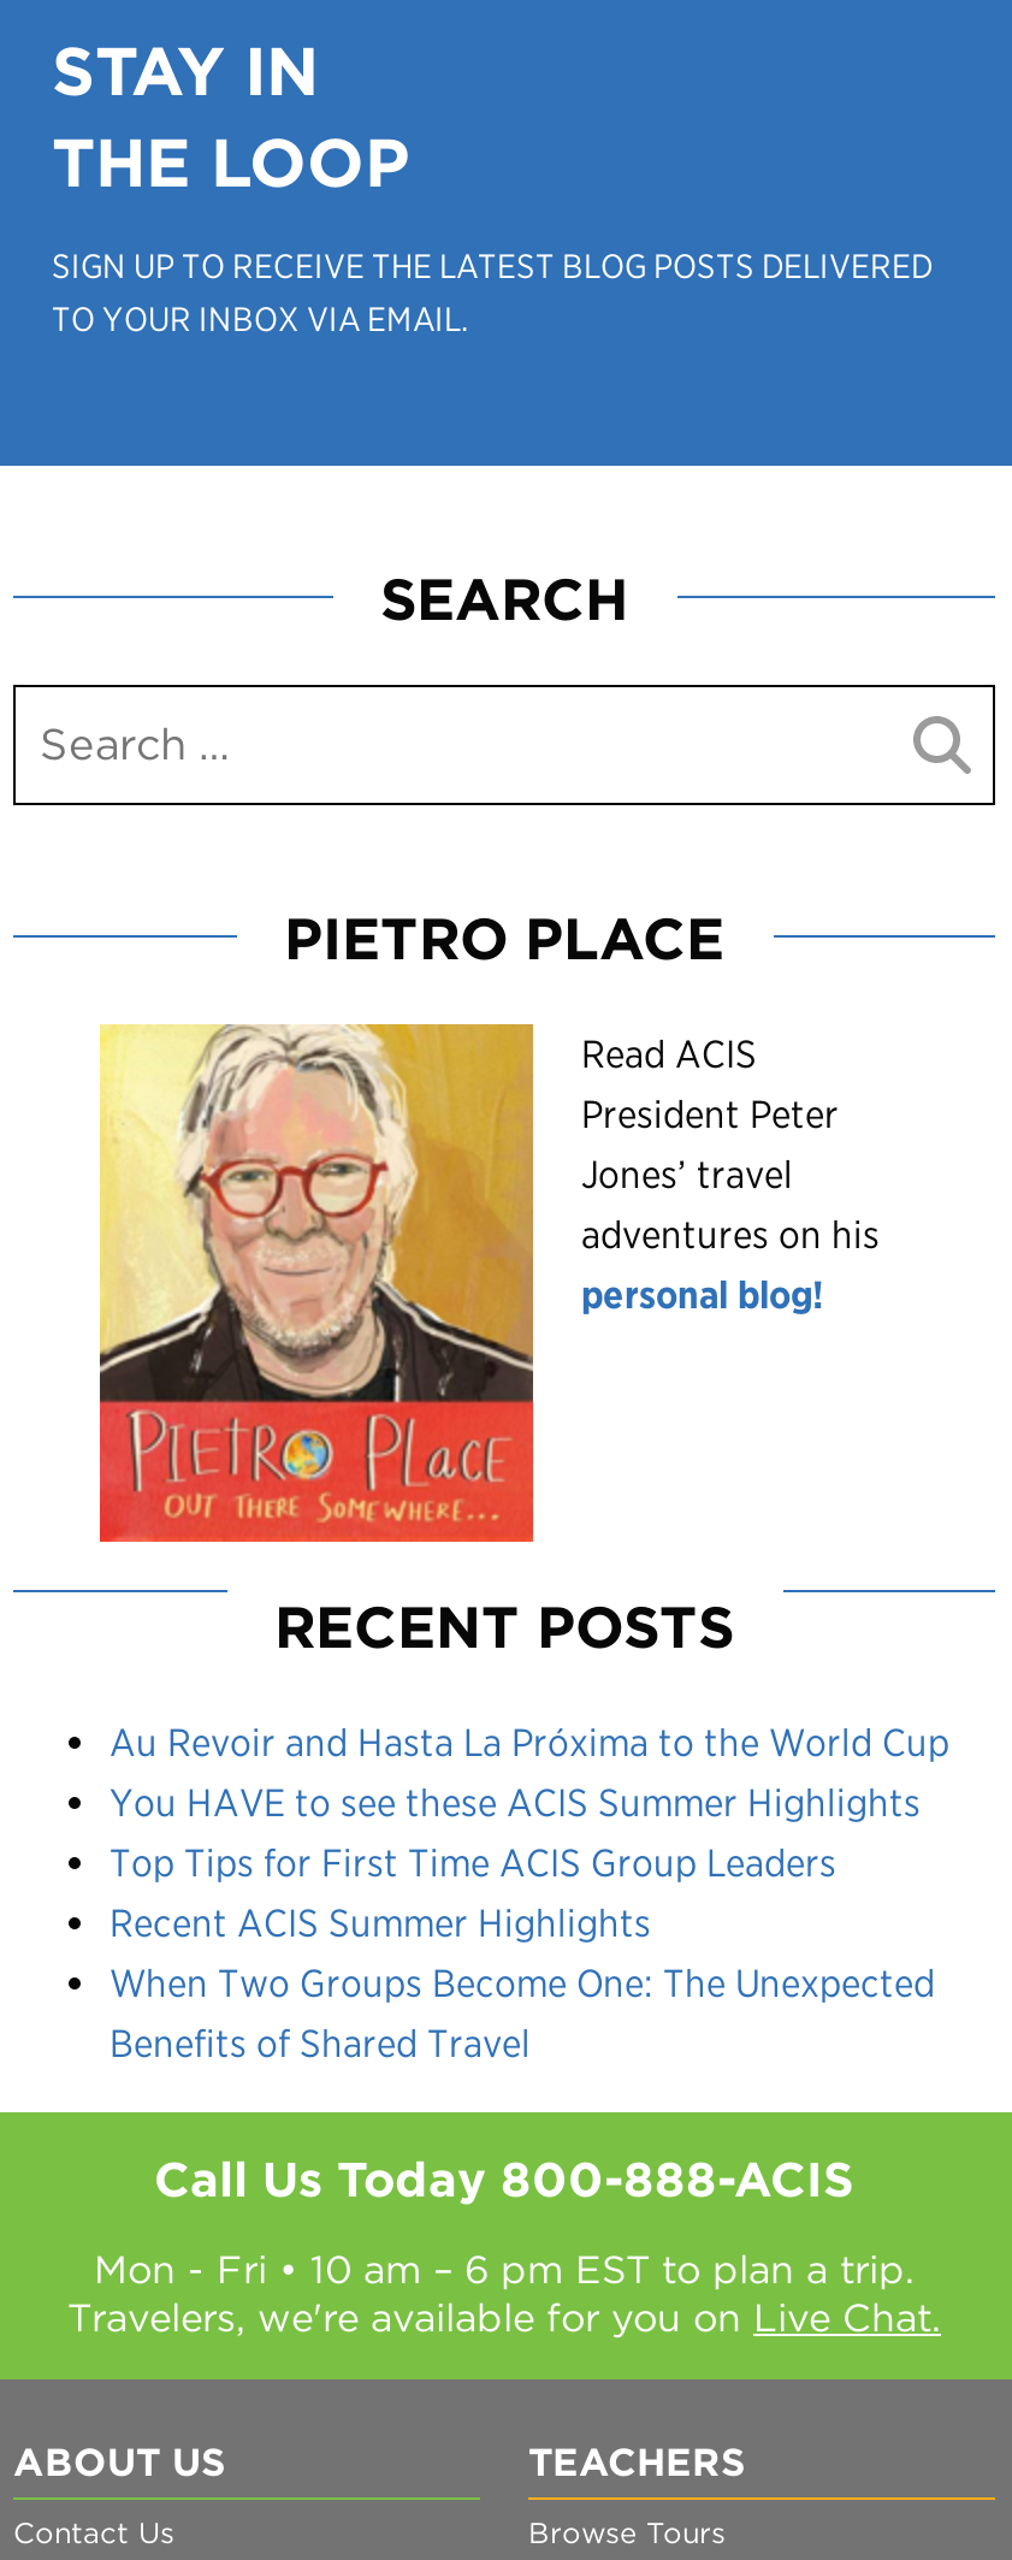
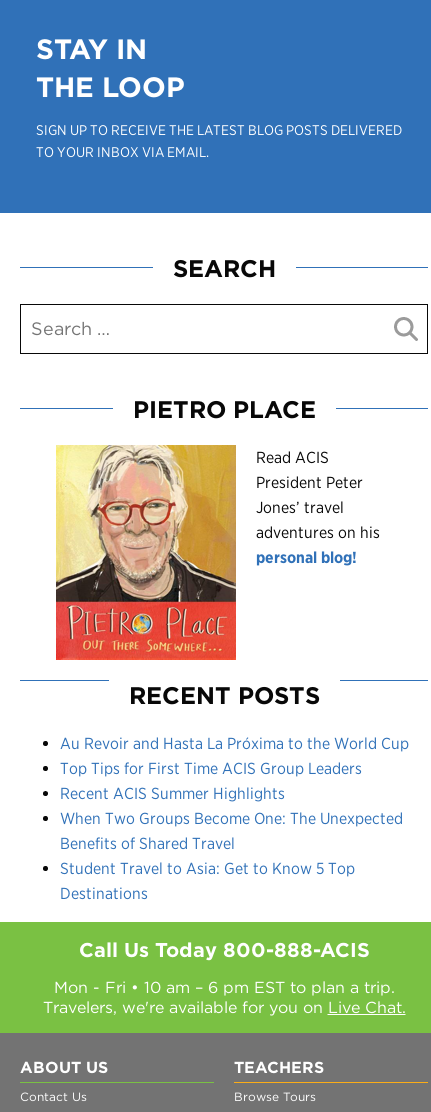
[110,1779,921,1825] You HAVE to see these ACIS Summer Highlights -> none
moved [110,1840,935,2066] -> [60,759,403,853]: Top Tips for First Time ACIS Group Leaders | Recent ACIS Summer Highlights | When Two Groups Become One: The Unexpected | Benefits of Shared Travel
none -> [60,859,355,903] Student Travel to Asia: Get to Know 5 Top | Destinations

